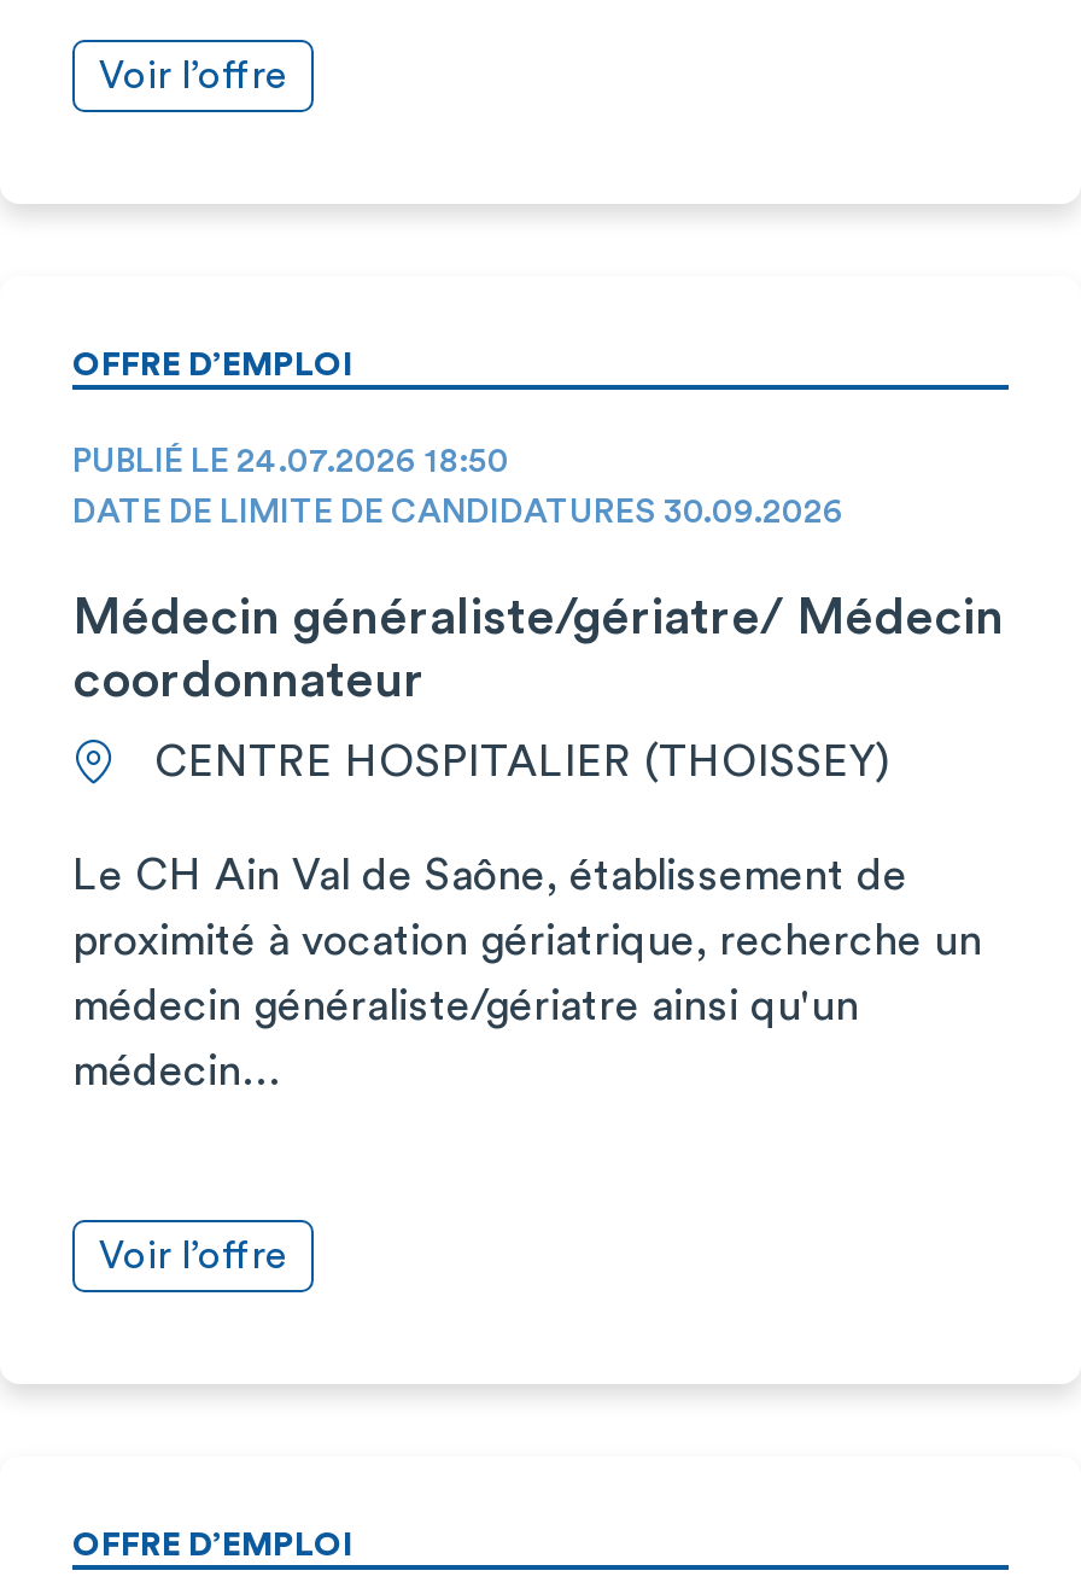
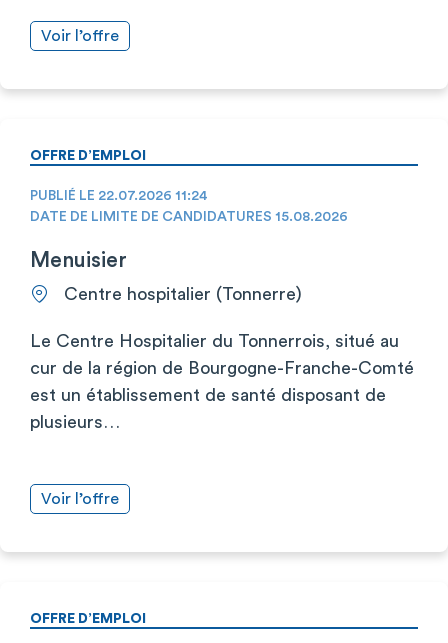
[72,445,509,479] PUBLIÉ LE 24.07.2026 18:50 -> [30,189,208,203] PUBLIÉ LE 22.07.2026 11:24
[72,495,845,529] DATE DE LIMITE DE CANDIDATURES 30.09.2026 -> [30,210,348,224] DATE DE LIMITE DE CANDIDATURES 15.08.2026
[72,592,1004,705] Médecin généraliste/gériatre/ Médecin | coordonnateur -> [30,250,127,271] Menuisier
[154,739,890,783] CENTRE HOSPITALIER (THOISSEY) -> [64,285,302,303] Centre hospitalier (Tonnerre)
[72,853,907,896] Le CH Ain Val de Saône, établissement de -> [30,332,399,350] Le Centre Hospitalier du Tonnerrois, situé au
[72,918,982,961] proximité à vocation gériatrique, recherche un -> [30,359,414,377] cur de la région de Bourgogne-Franche-Comté
[72,983,859,1026] médecin généraliste/gériatre ainsi qu'un -> [30,386,386,404] est un établissement de santé disposant de
[72,1048,282,1092] médecin… -> [30,413,120,431] plusieurs…

